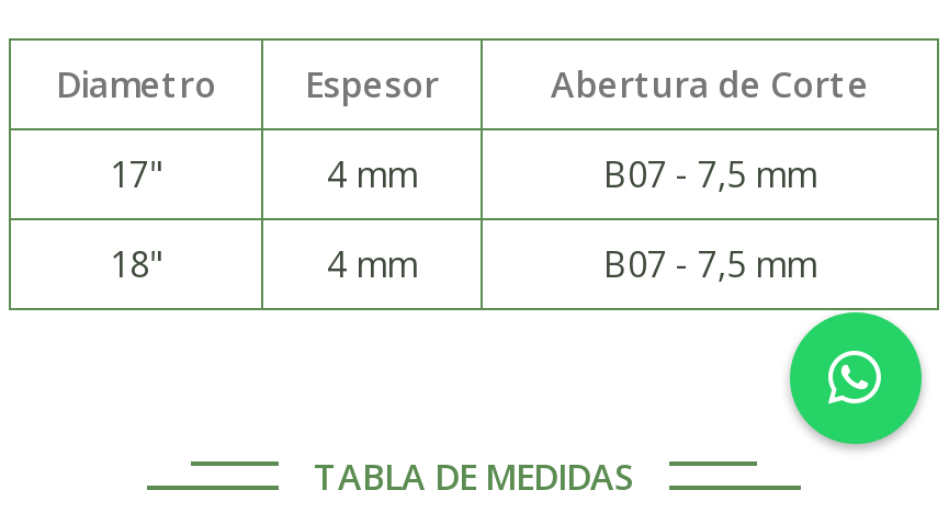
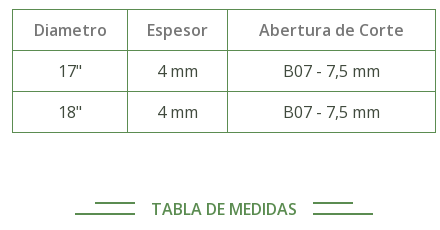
[786,310,926,451] [image] -> none

